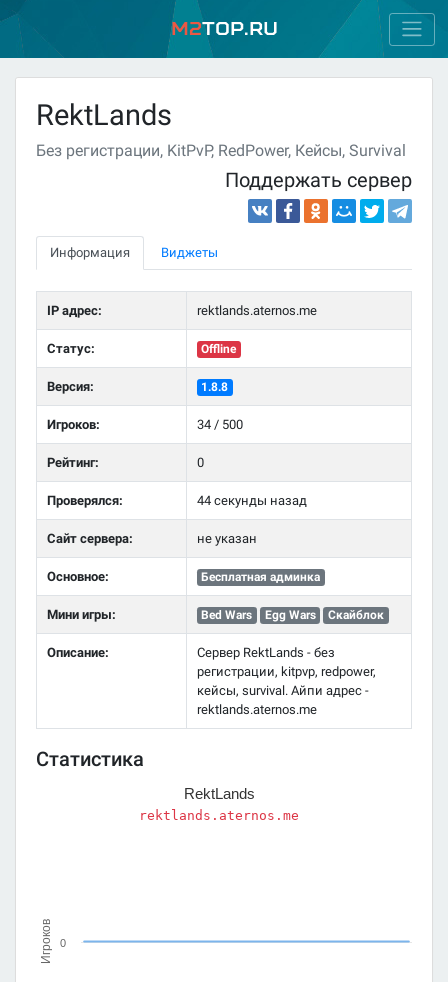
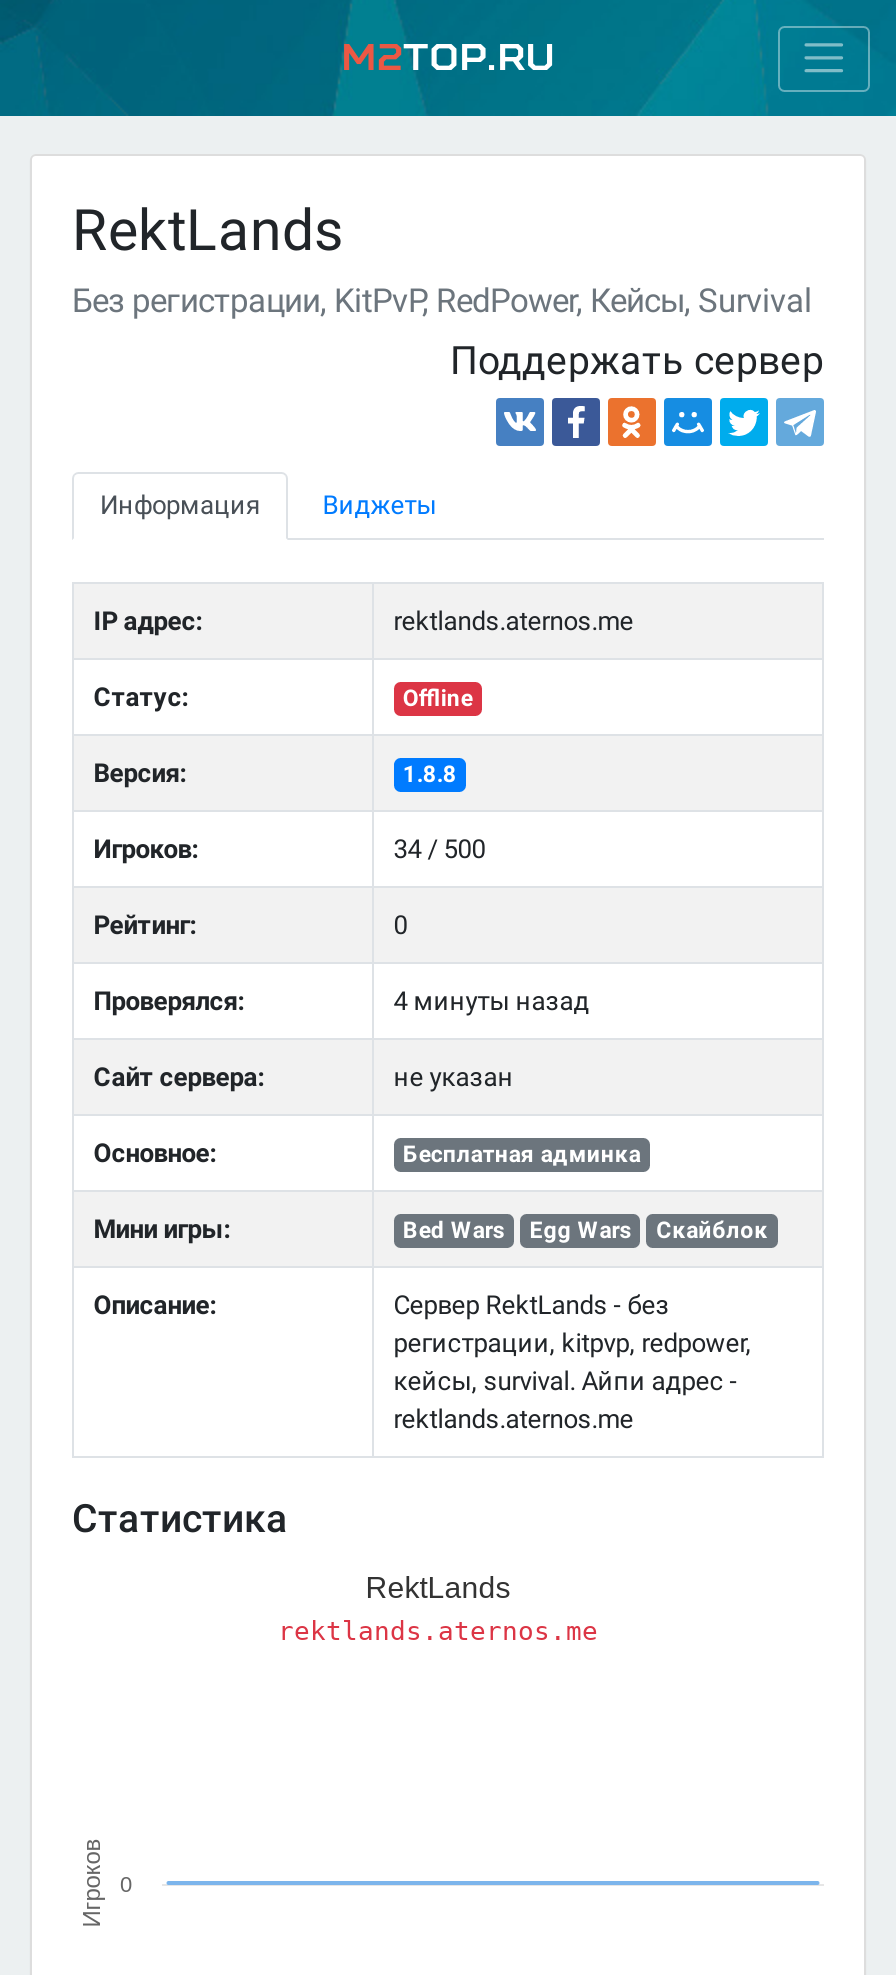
[197,493,307,508] 44 секунды назад -> [394,986,590,1016] 4 минуты назад

